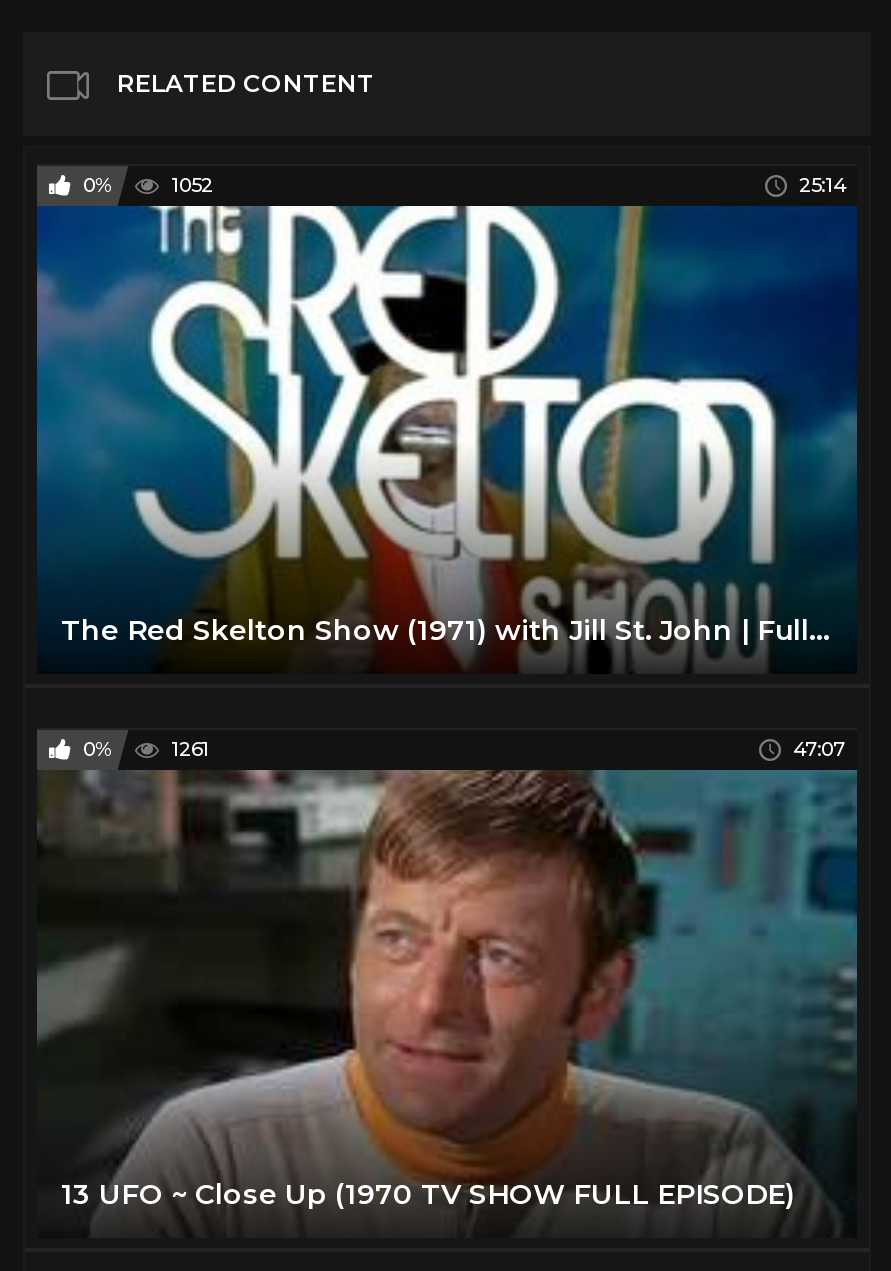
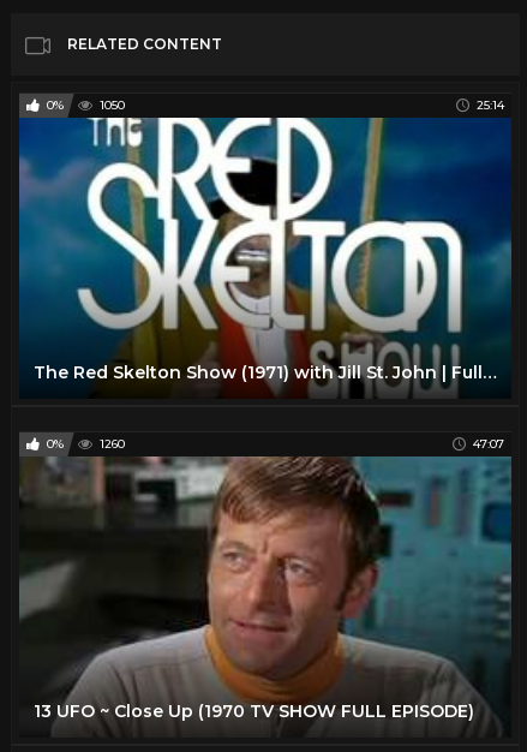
[171,172,213,198] 1052 -> [100,97,125,113] 1050
[171,736,209,762] 1261 -> [100,436,125,452] 1260

